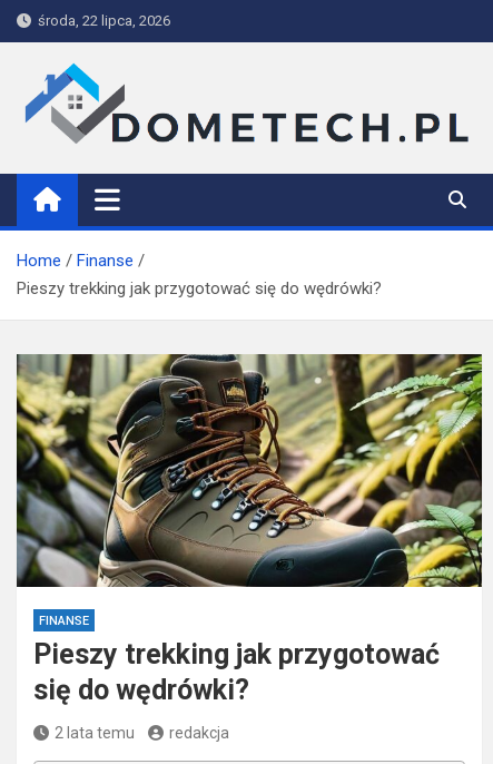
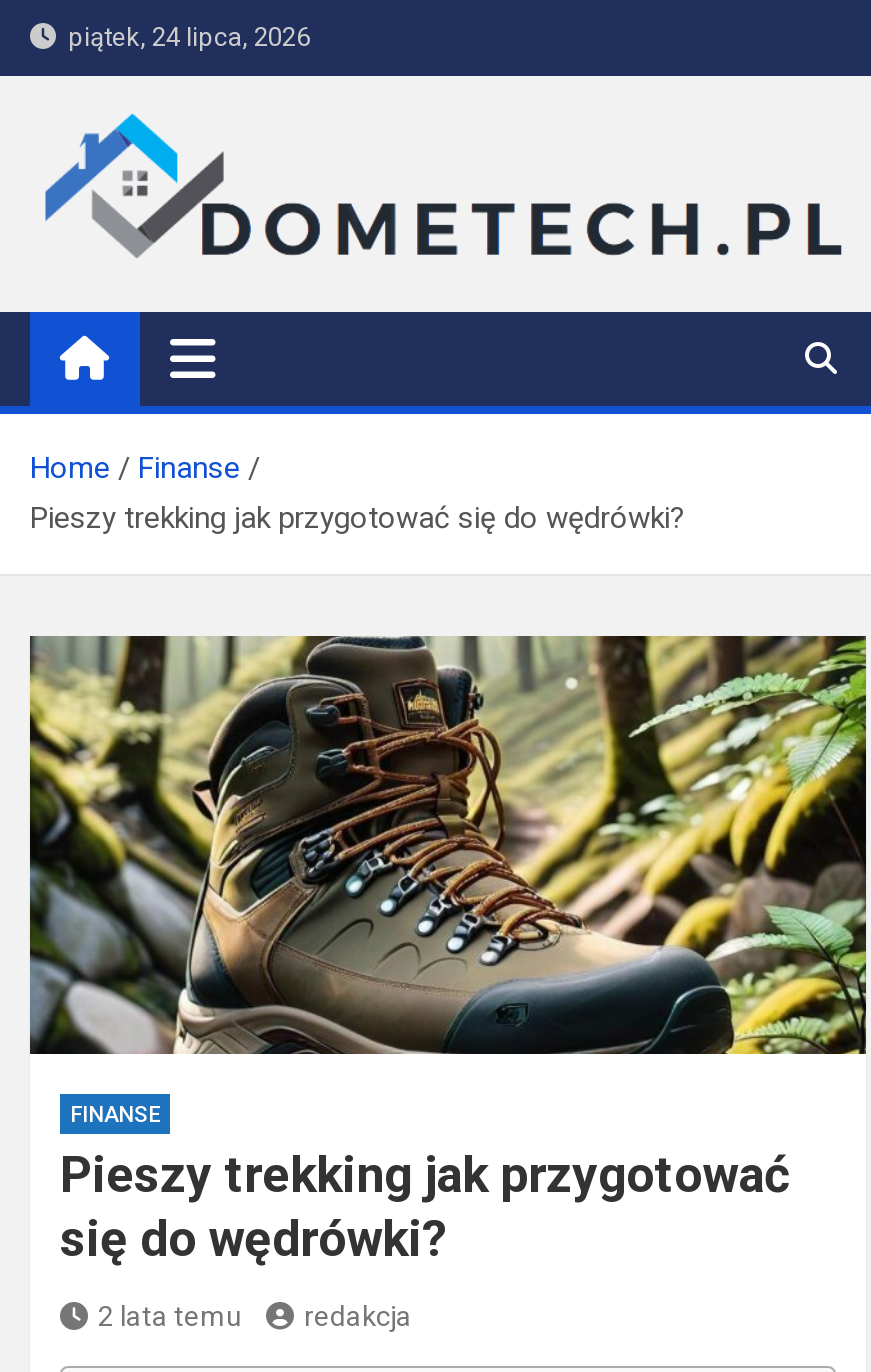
[31,12,170,29] środa, 22 lipca, 2026 -> [56,22,310,52] piątek, 24 lipca, 2026

